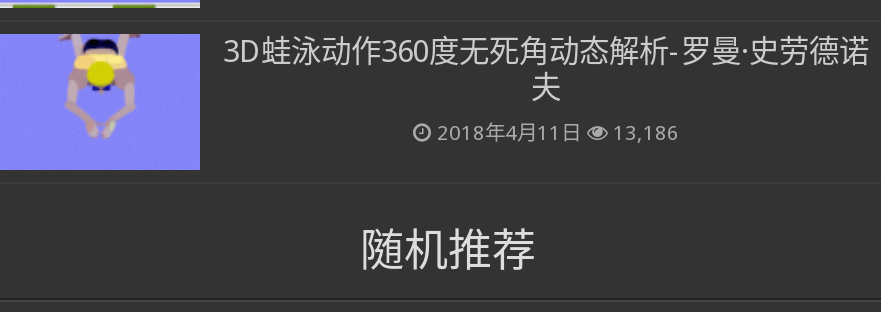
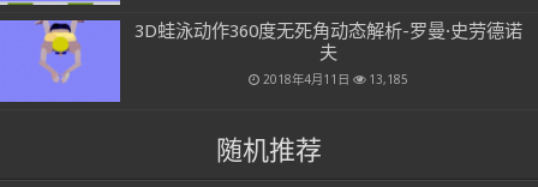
[437,120,679,144] 2018年4月11日 13,186 -> [262,72,408,87] 2018年4月11日 13,185

